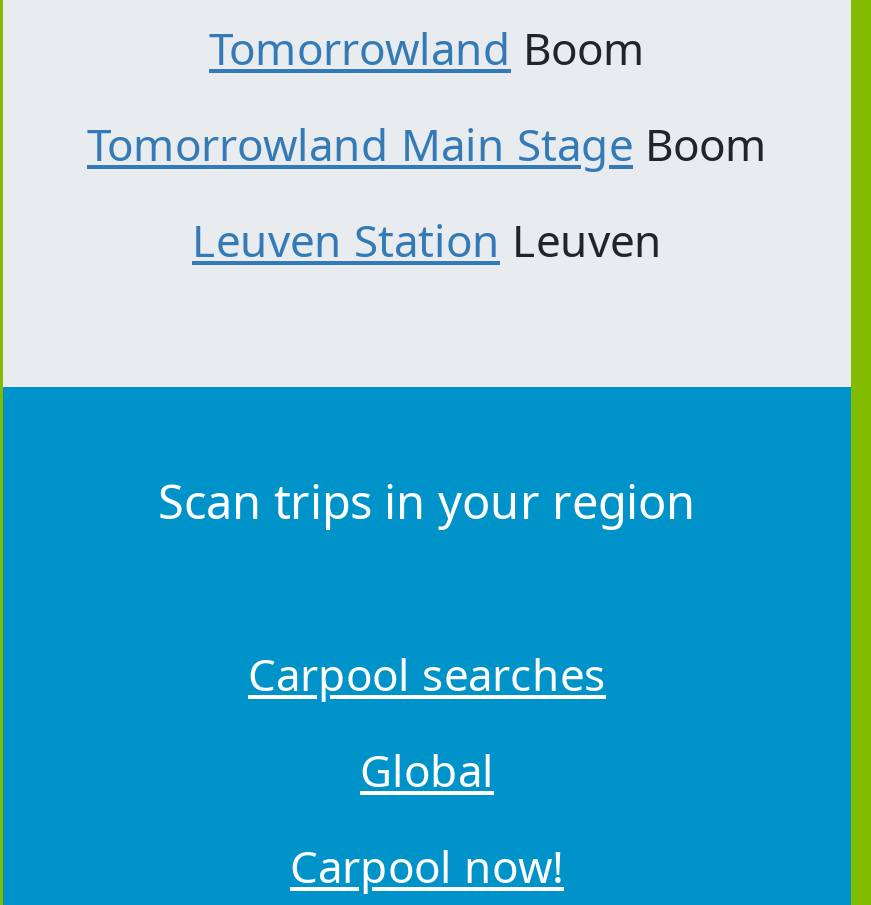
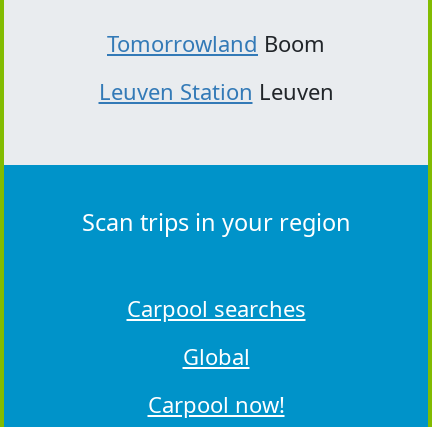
[87,112,767,172] Tomorrowland Main Stage Boom -> none

